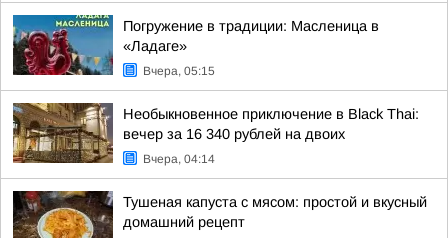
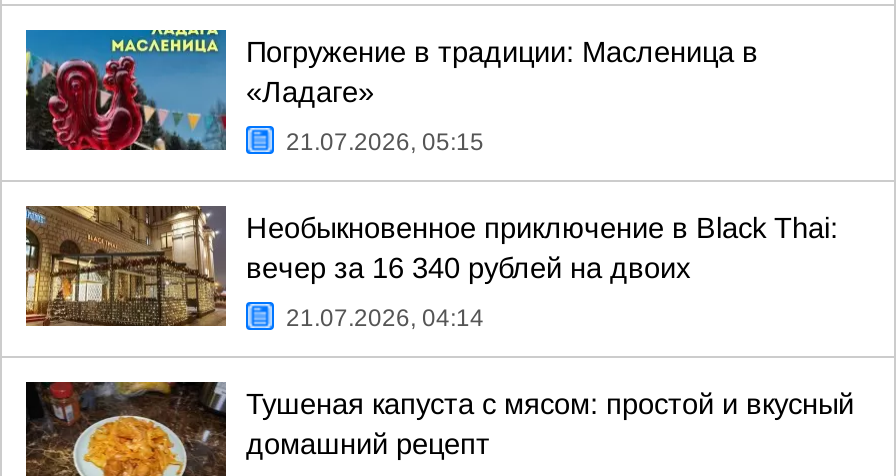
[143,64,215,78] Вчера, 05:15 -> [286,128,484,156] 21.07.2026, 05:15
[143,152,215,166] Вчера, 04:14 -> [286,304,484,332] 21.07.2026, 04:14

